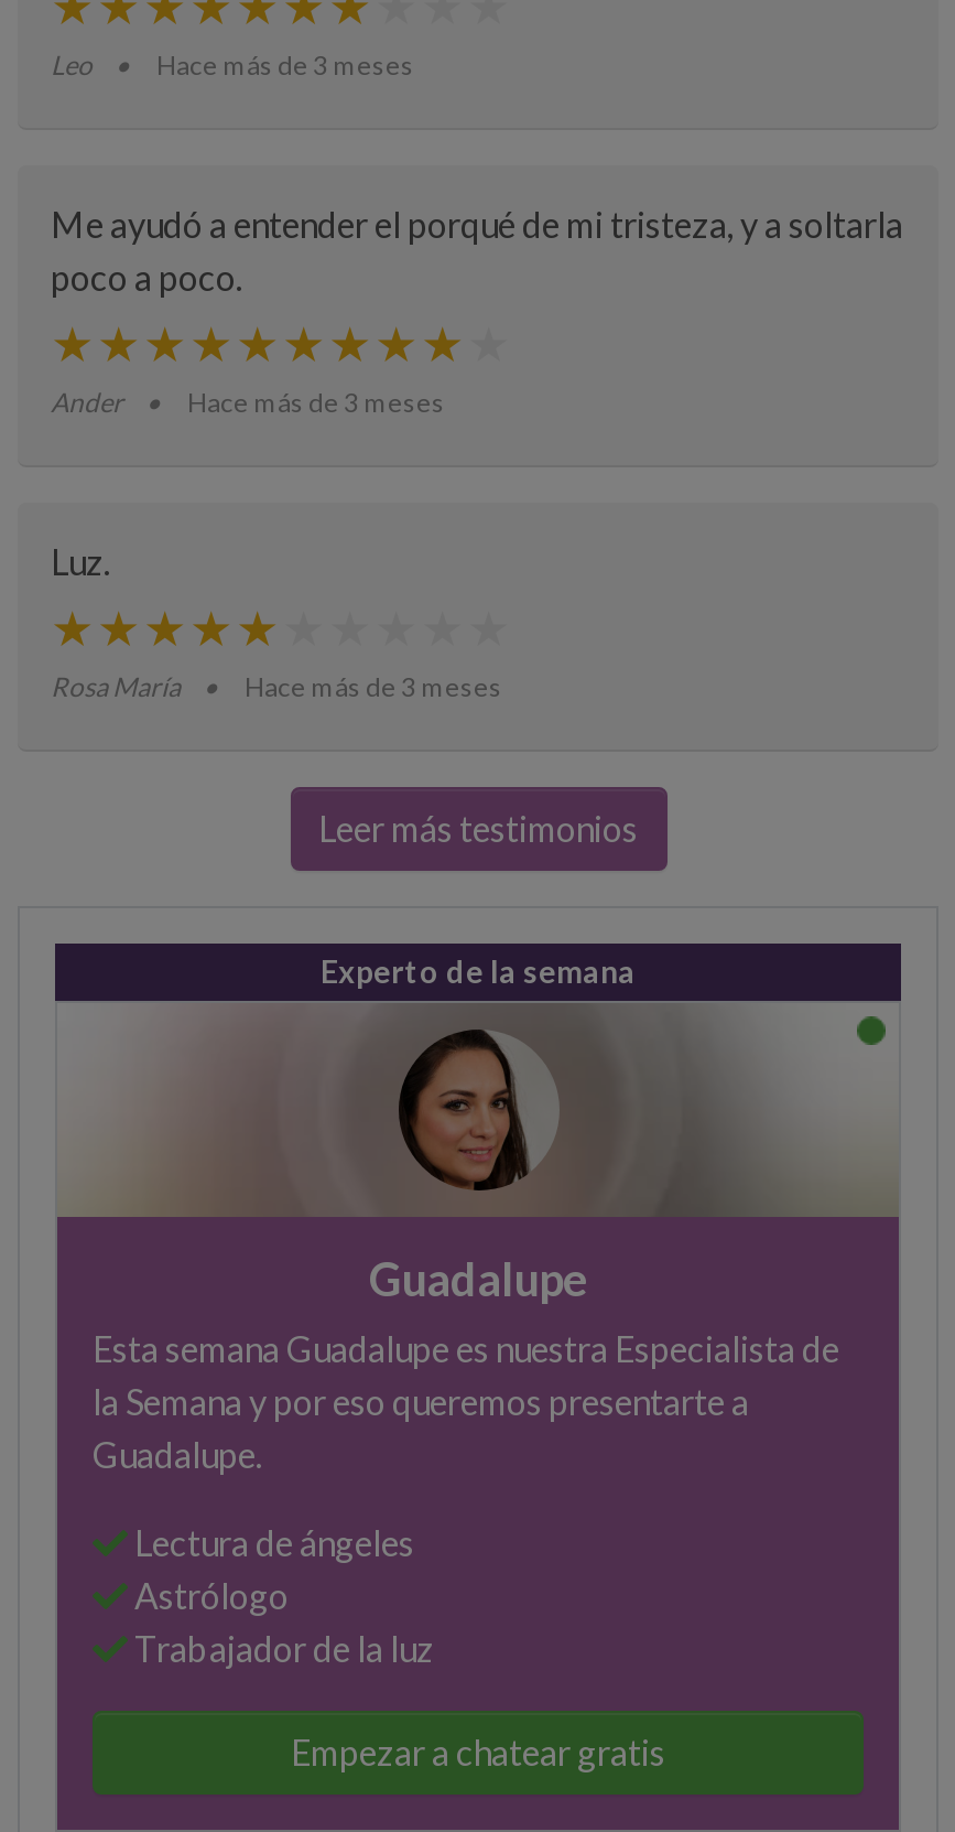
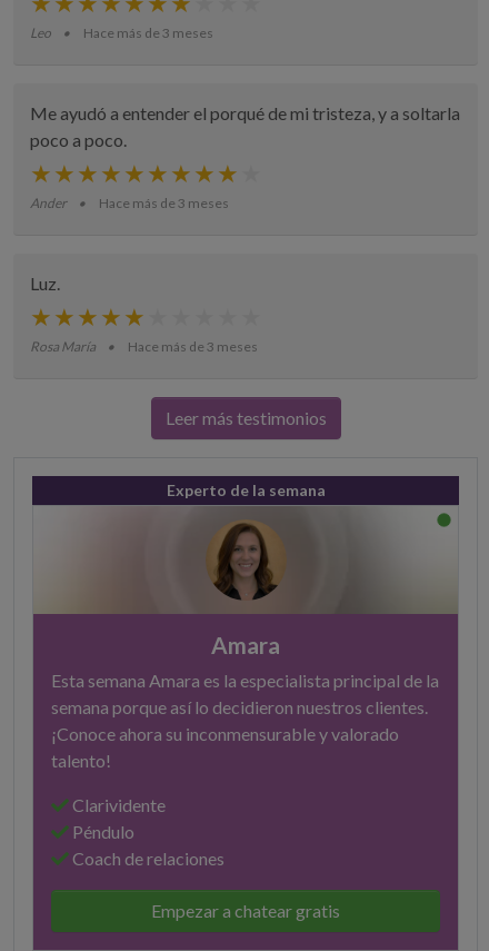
[93,1027,839,1476] [image] | Guadalupe | Esta semana Guadalupe es nuestra Especialista de | la Semana y por eso queremos presentarte a | Guadalupe. -> [51,519,439,771] [image] | Amara | Esta semana Amara es la especialista principal de la | semana porque así lo decidieron nuestros clientes. | ¡Conoce ahora su inconmensurable y valorado | talento!
[128,1522,434,1670] Lectura de ángeles | Astrólogo | Trabajador de la luz -> [69,795,224,869] Clarividente | Péndulo | Coach de relaciones

